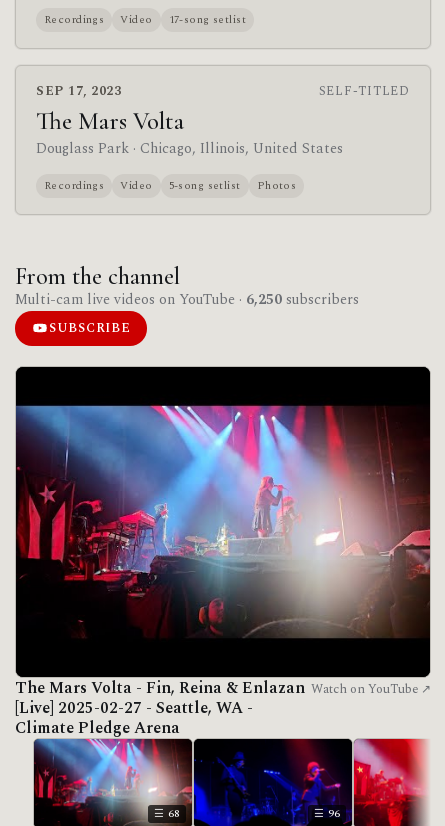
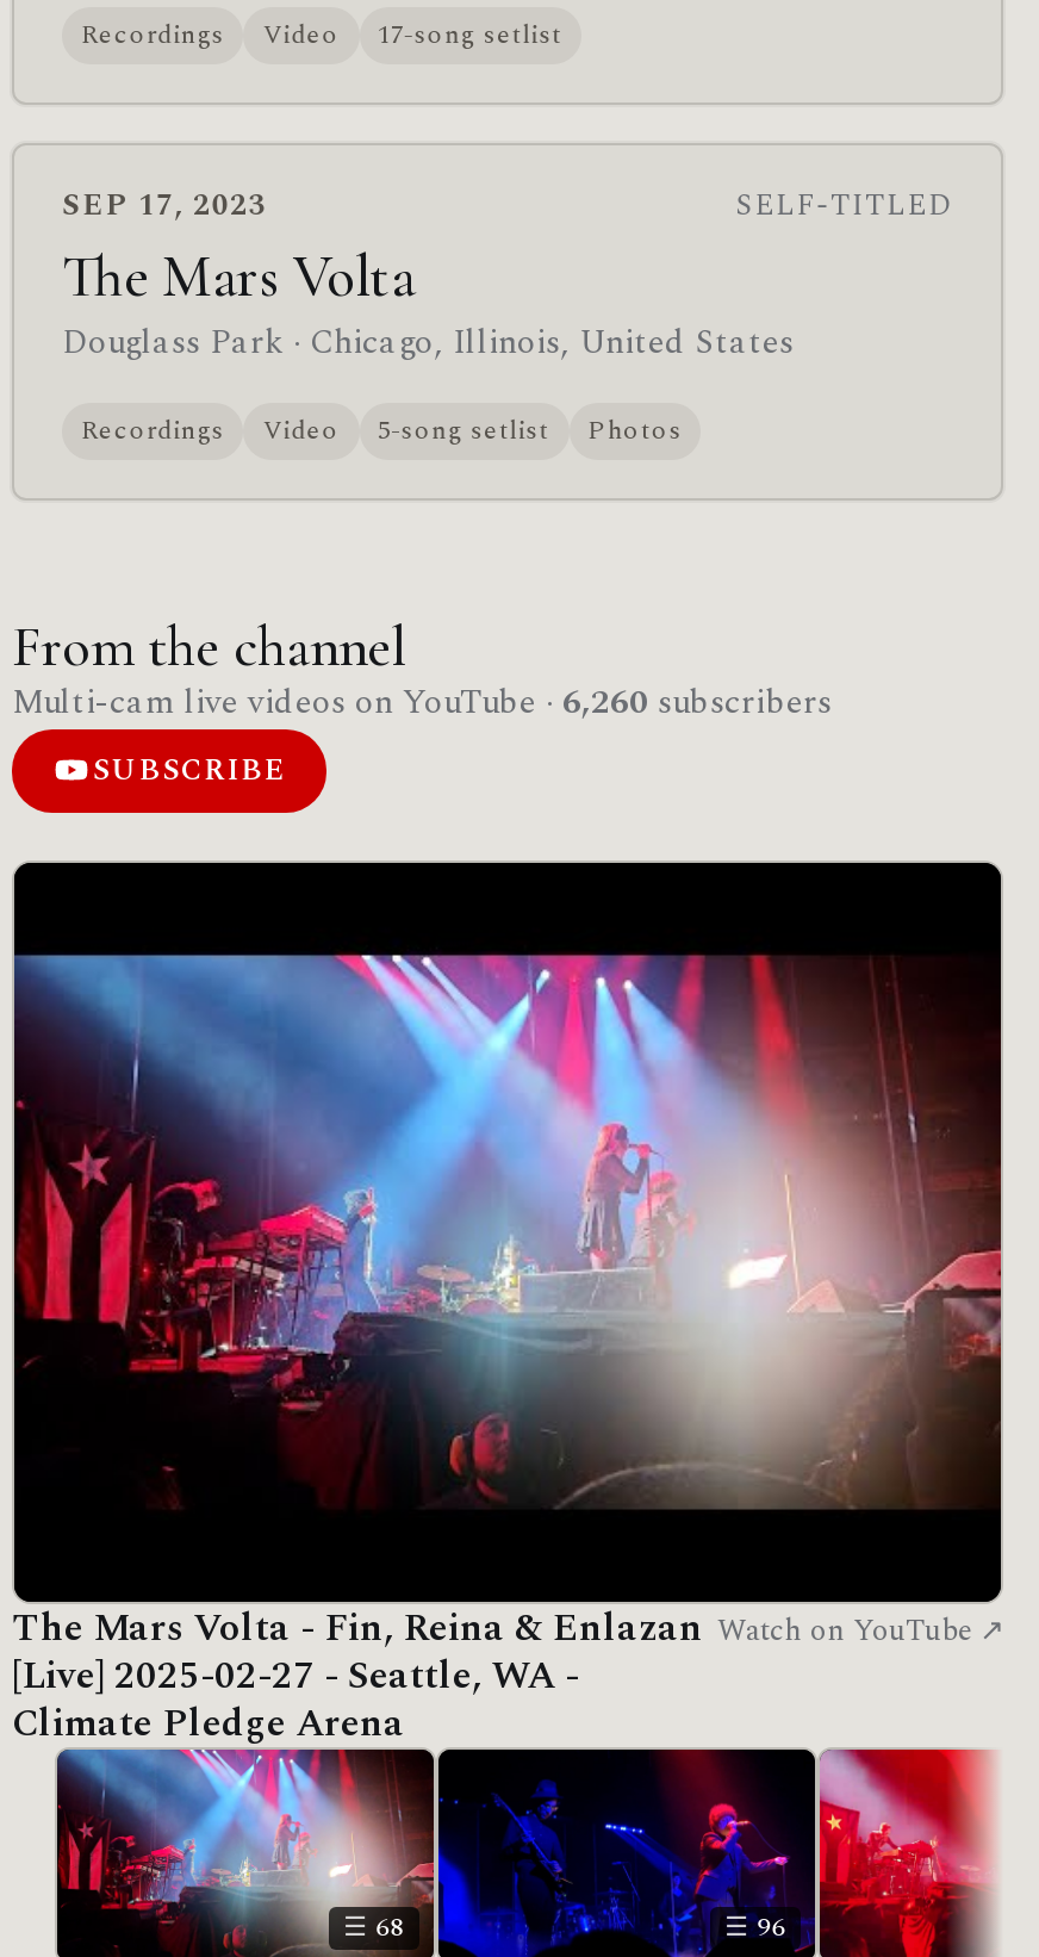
[15,289,359,311] Multi-cam live videos on YouTube · 6,250 subscribers -> [12,676,832,729] Multi-cam live videos on YouTube · 6,260 subscribers

